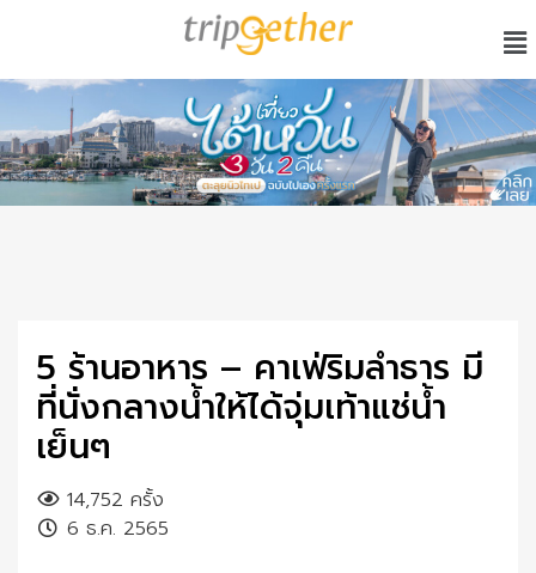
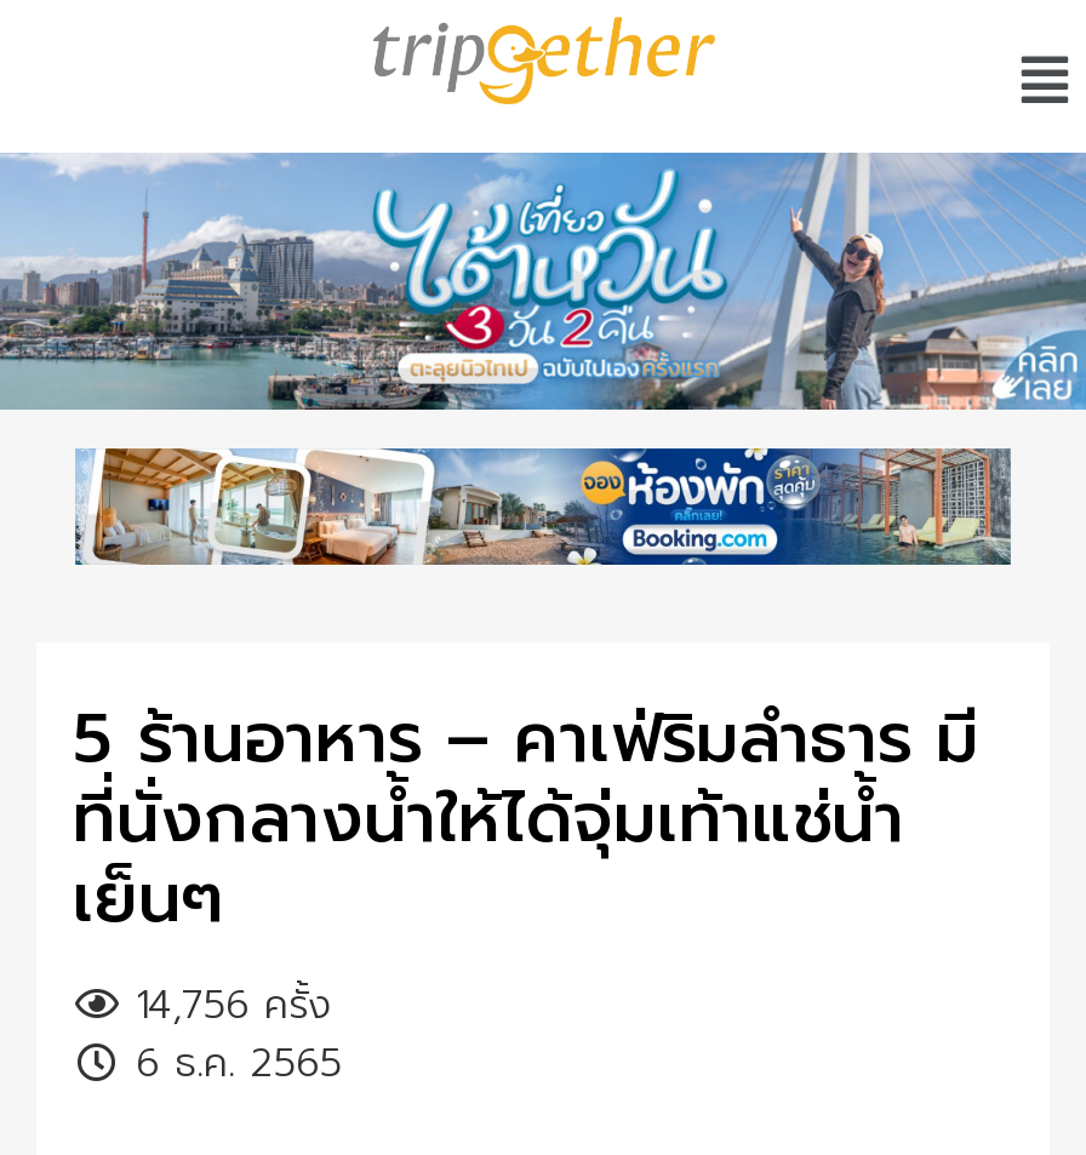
none -> [73,446,1013,567] [image]
[67,485,164,514] 14,752ครั้ง -> [136,977,332,1036] 14,756ครั้ง

